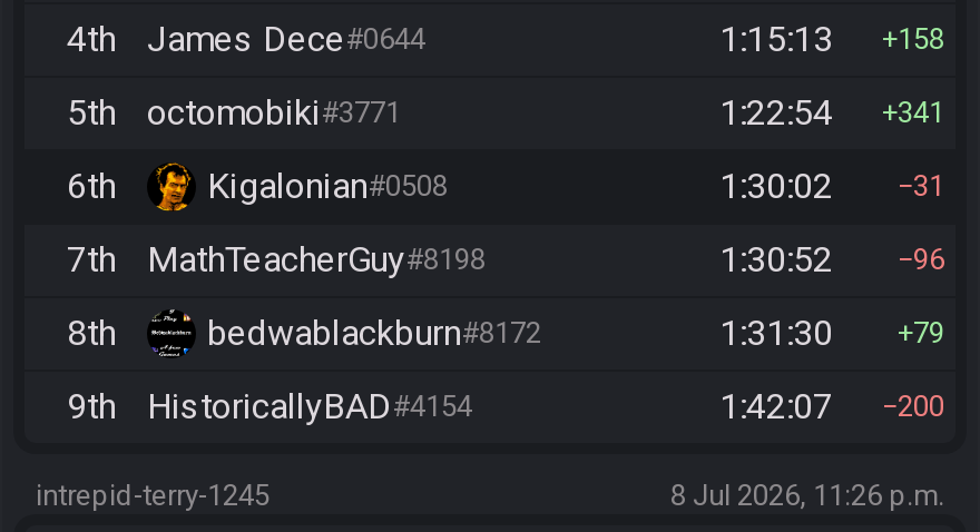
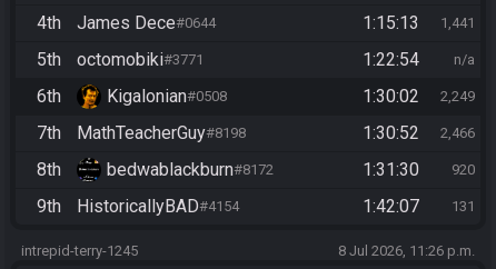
[719,17,944,59] 1:15:13 158 -> [363,12,475,33] 1:15:13 1,441
[898,96,944,130] 341 -> [454,51,475,68] n/a
[913,170,944,203] 31 -> [440,88,475,105] 2,249
[913,243,944,276] 96 -> [440,125,475,141] 2,466
[913,317,944,350] 79 -> [452,161,475,178] 920
[719,384,944,427] 1:42:07 200 -> [363,195,475,216] 1:42:07 131

